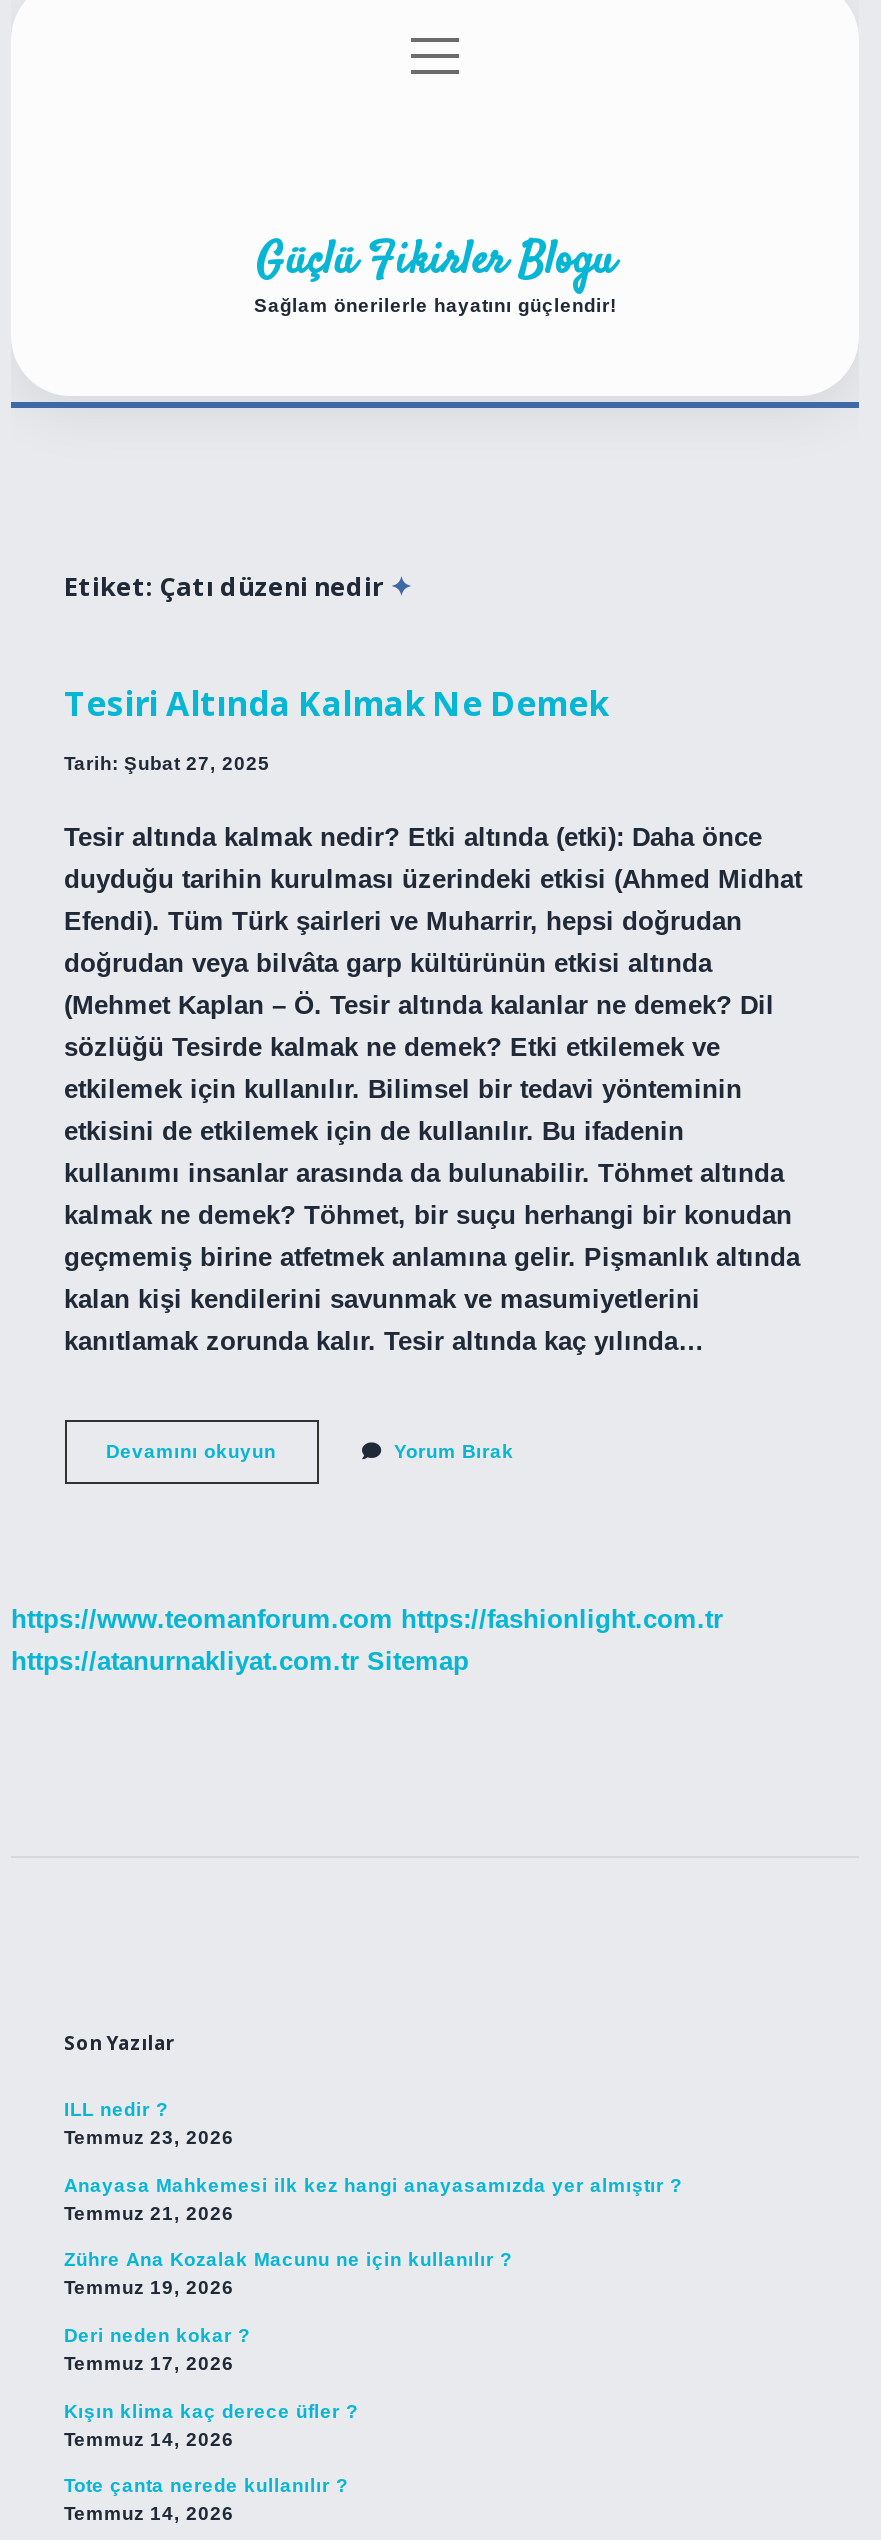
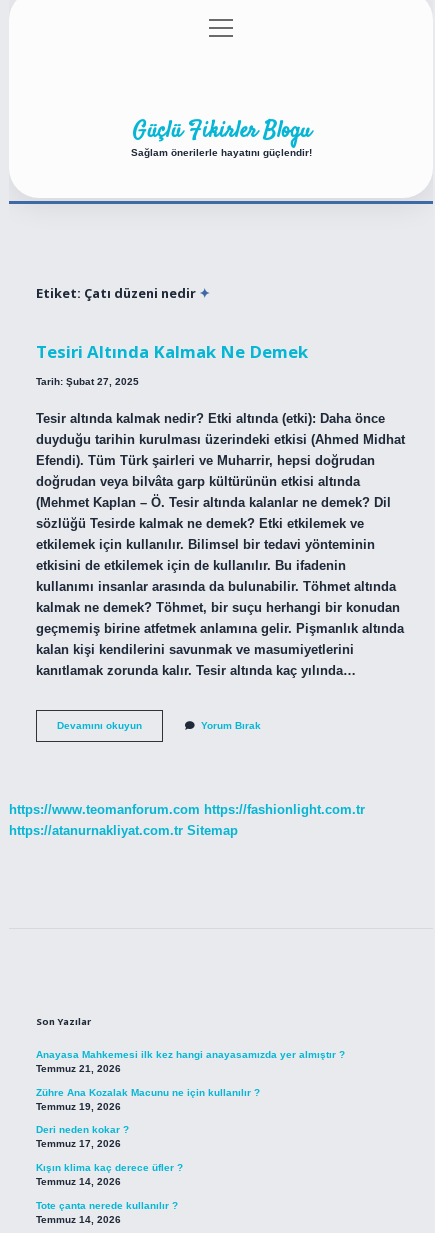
[64,2099,234,2149] ILL nedir ? | Temmuz 23, 2026 -> none

